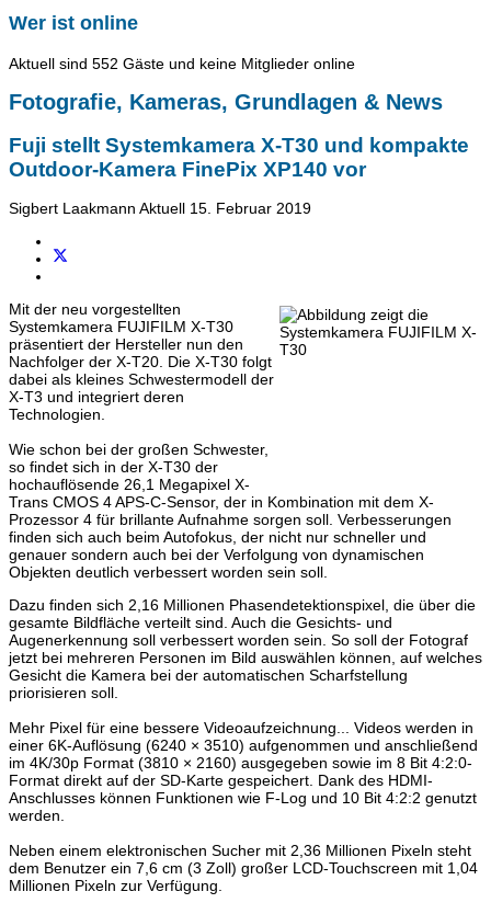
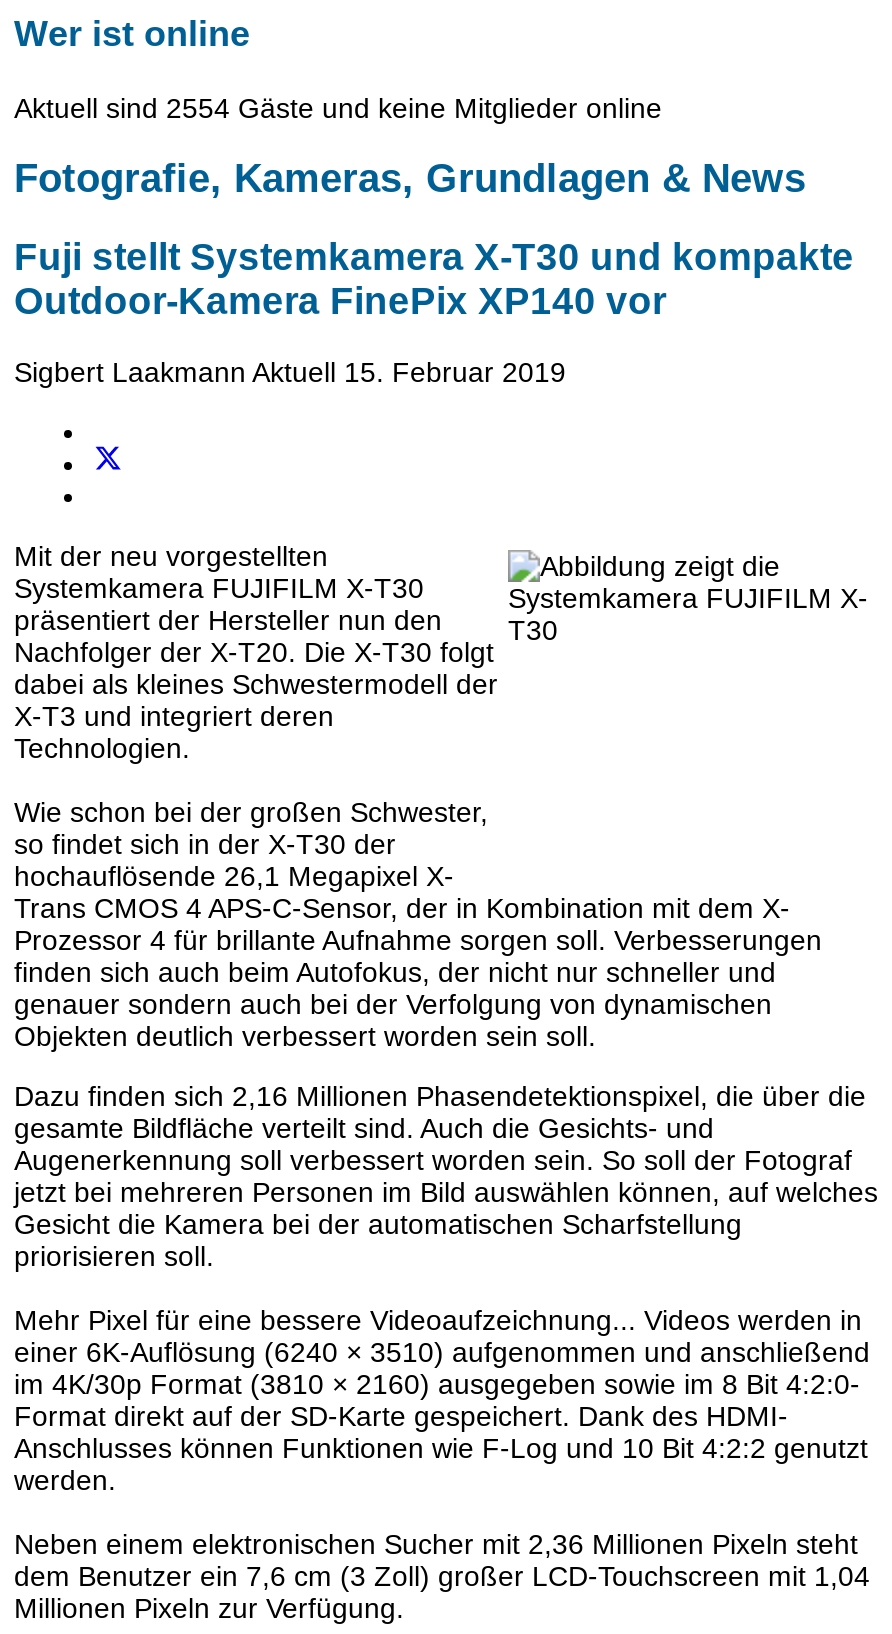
[9,54,355,72] Aktuell sind 552 Gäste und keine Mitglieder online -> [14,91,662,123] Aktuell sind 2554 Gäste und keine Mitglieder online

